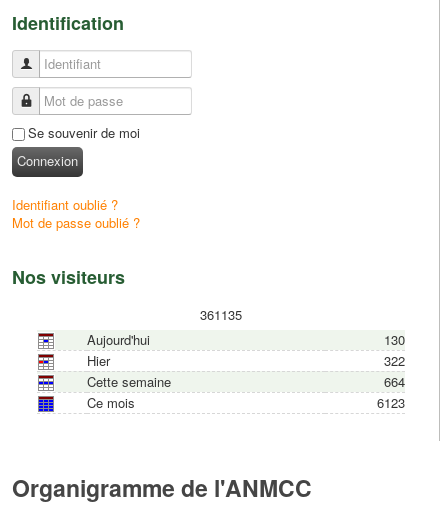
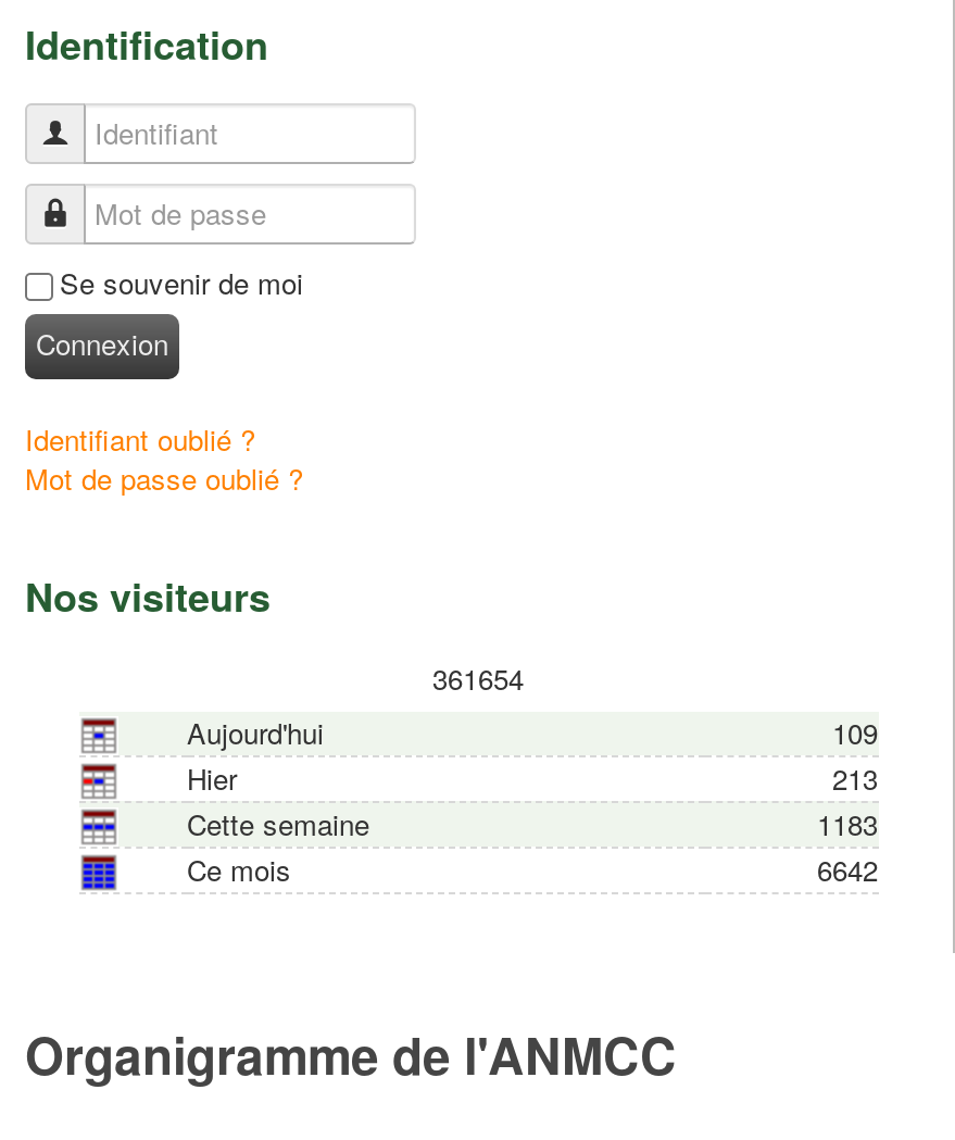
[199,305,241,324] 361135 -> [432,658,524,699] 361654
[383,330,404,349] 130 -> [832,712,878,754] 109
[383,351,404,370] 322 -> [832,758,878,799] 213
[383,372,404,391] 664 -> [817,804,878,845] 1183
[376,393,404,412] 6123 -> [817,849,878,891] 6642

